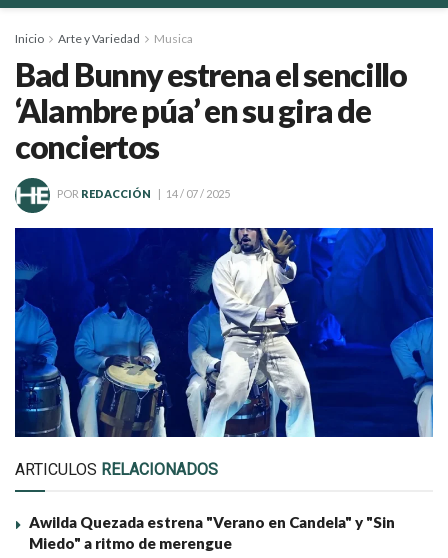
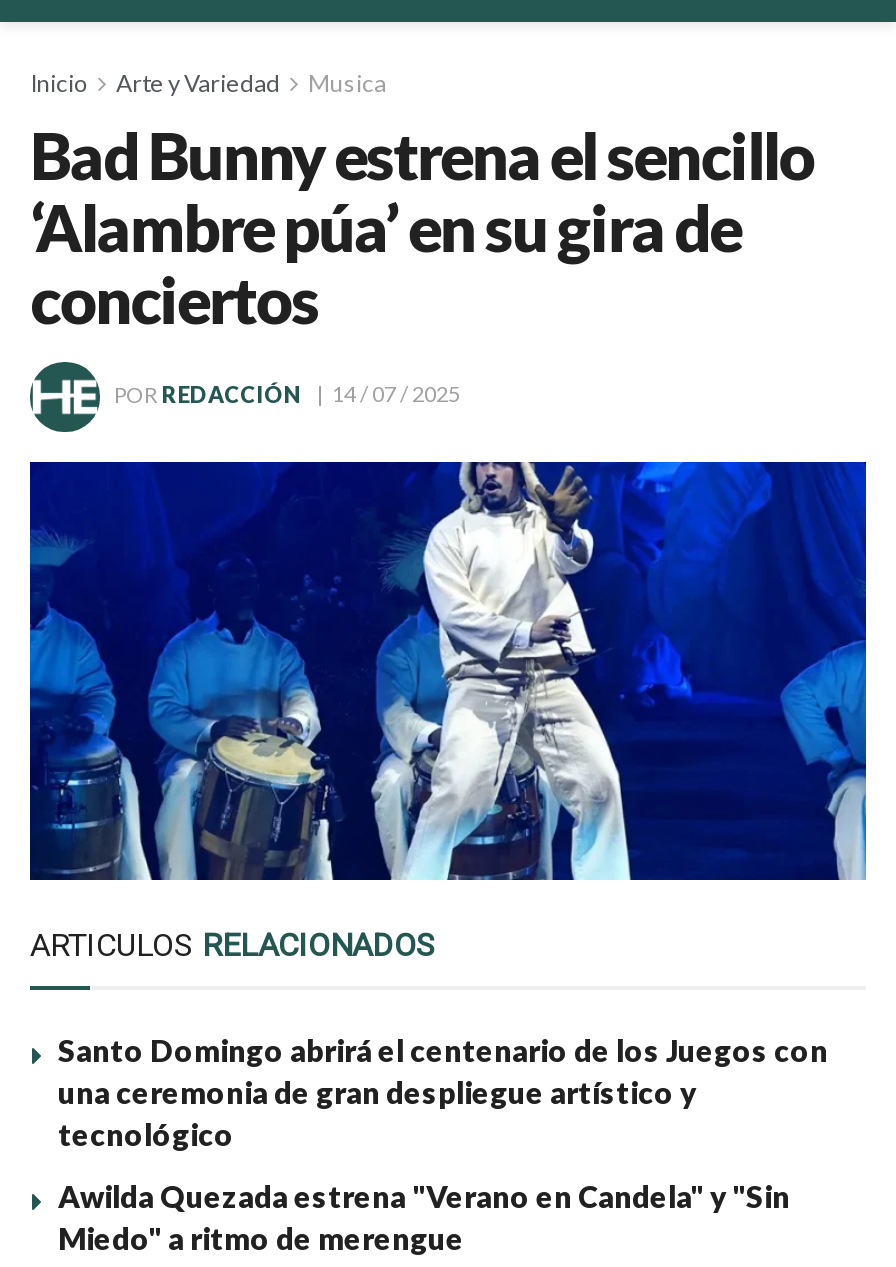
none -> [58,1032,828,1152] Santo Domingo abrirá el centenario de los Juegos con | una ceremonia de gran despliegue artístico y | tecnológico

